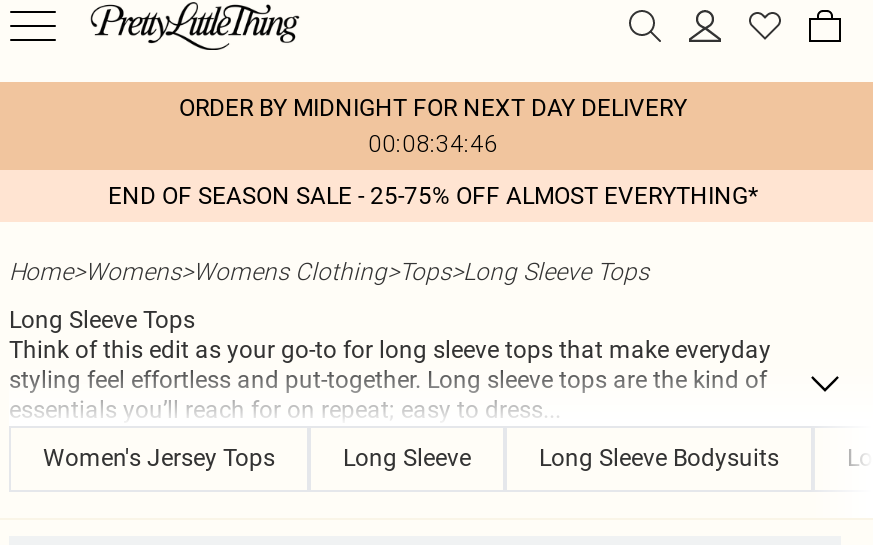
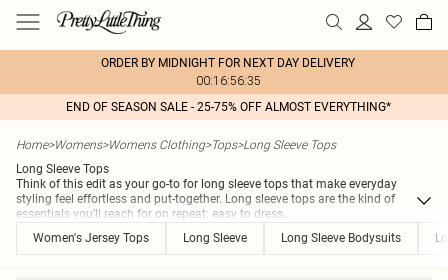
[368,128,498,158] 00:08:34:46 -> [195,73,260,88] 00:16:56:35

